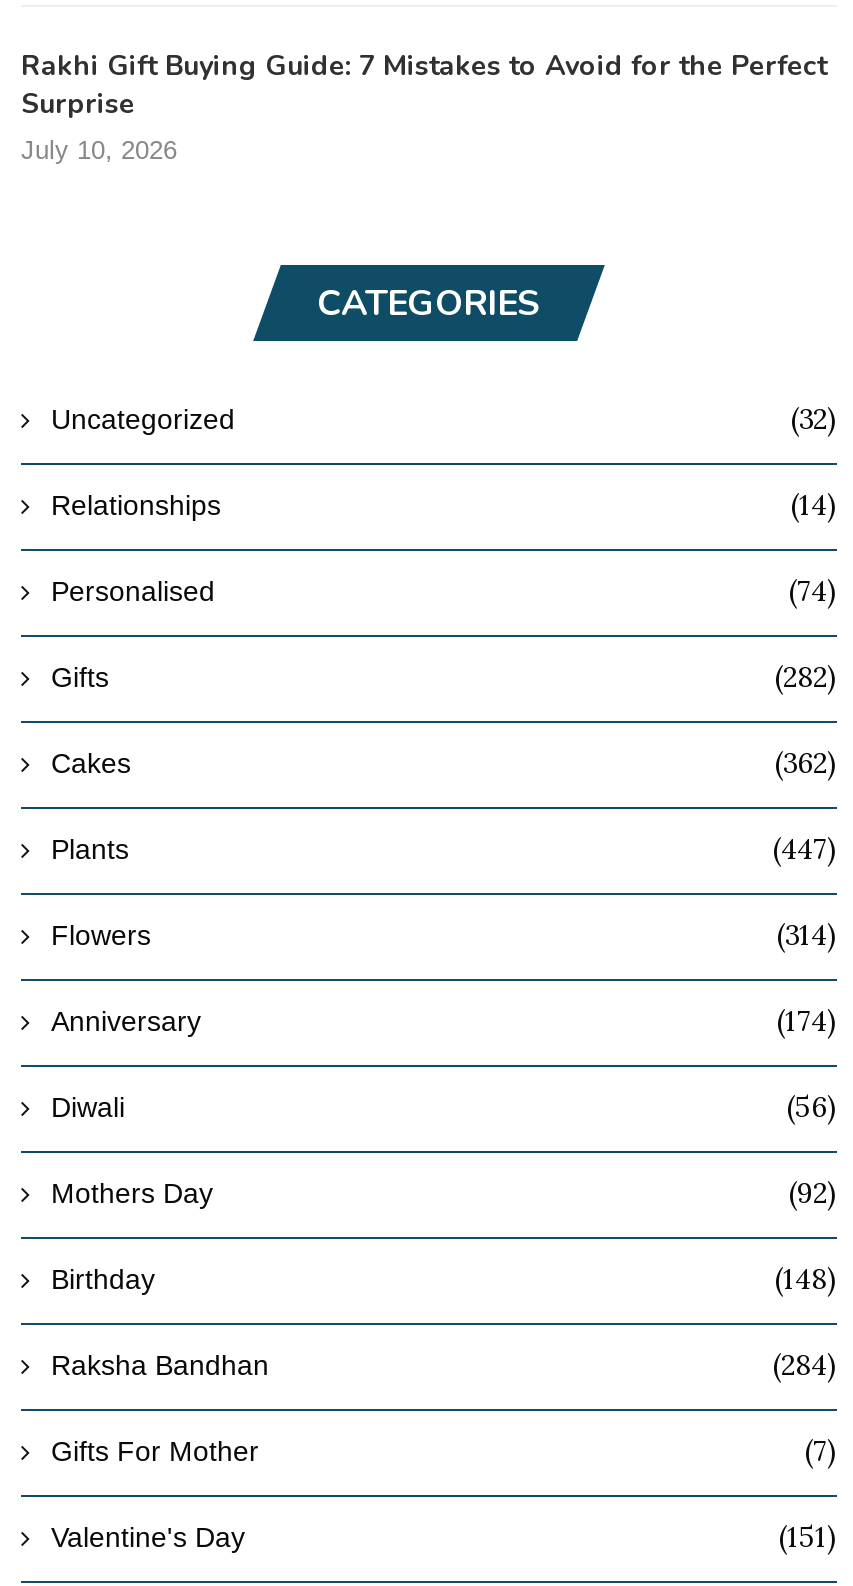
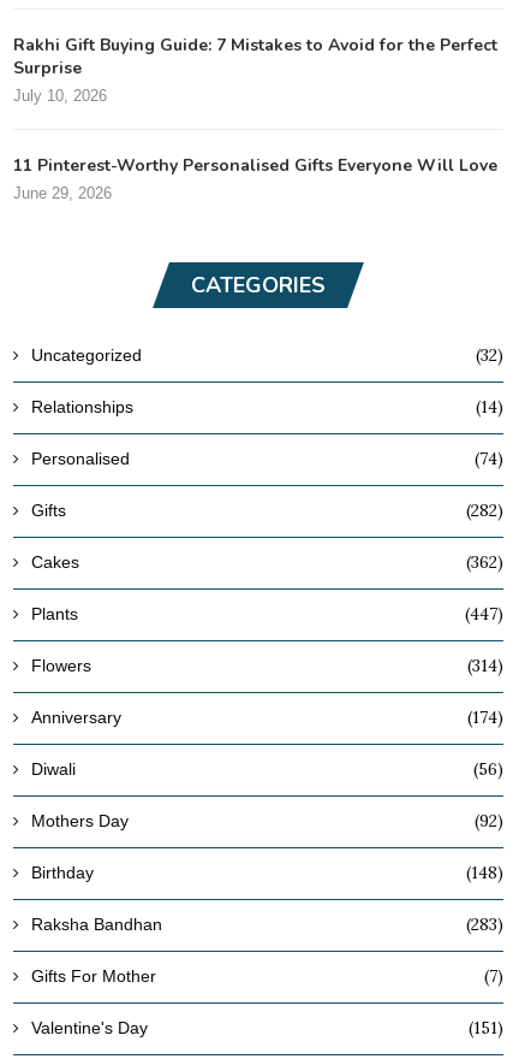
none -> [13,155,497,203] 11 Pinterest-Worthy Personalised Gifts Everyone Will Love | June 29, 2026
[773,1348,837,1384] (284) -> [466,914,503,936] (283)

